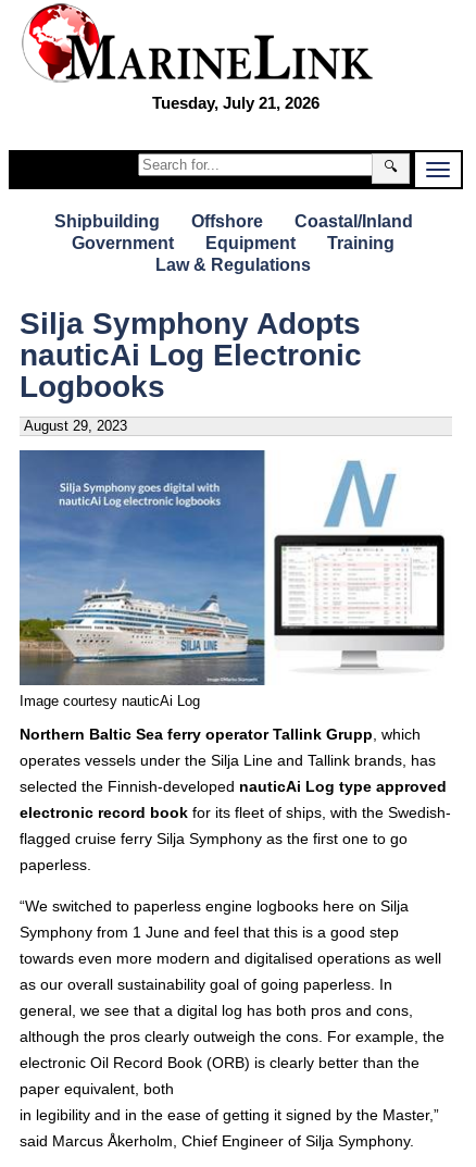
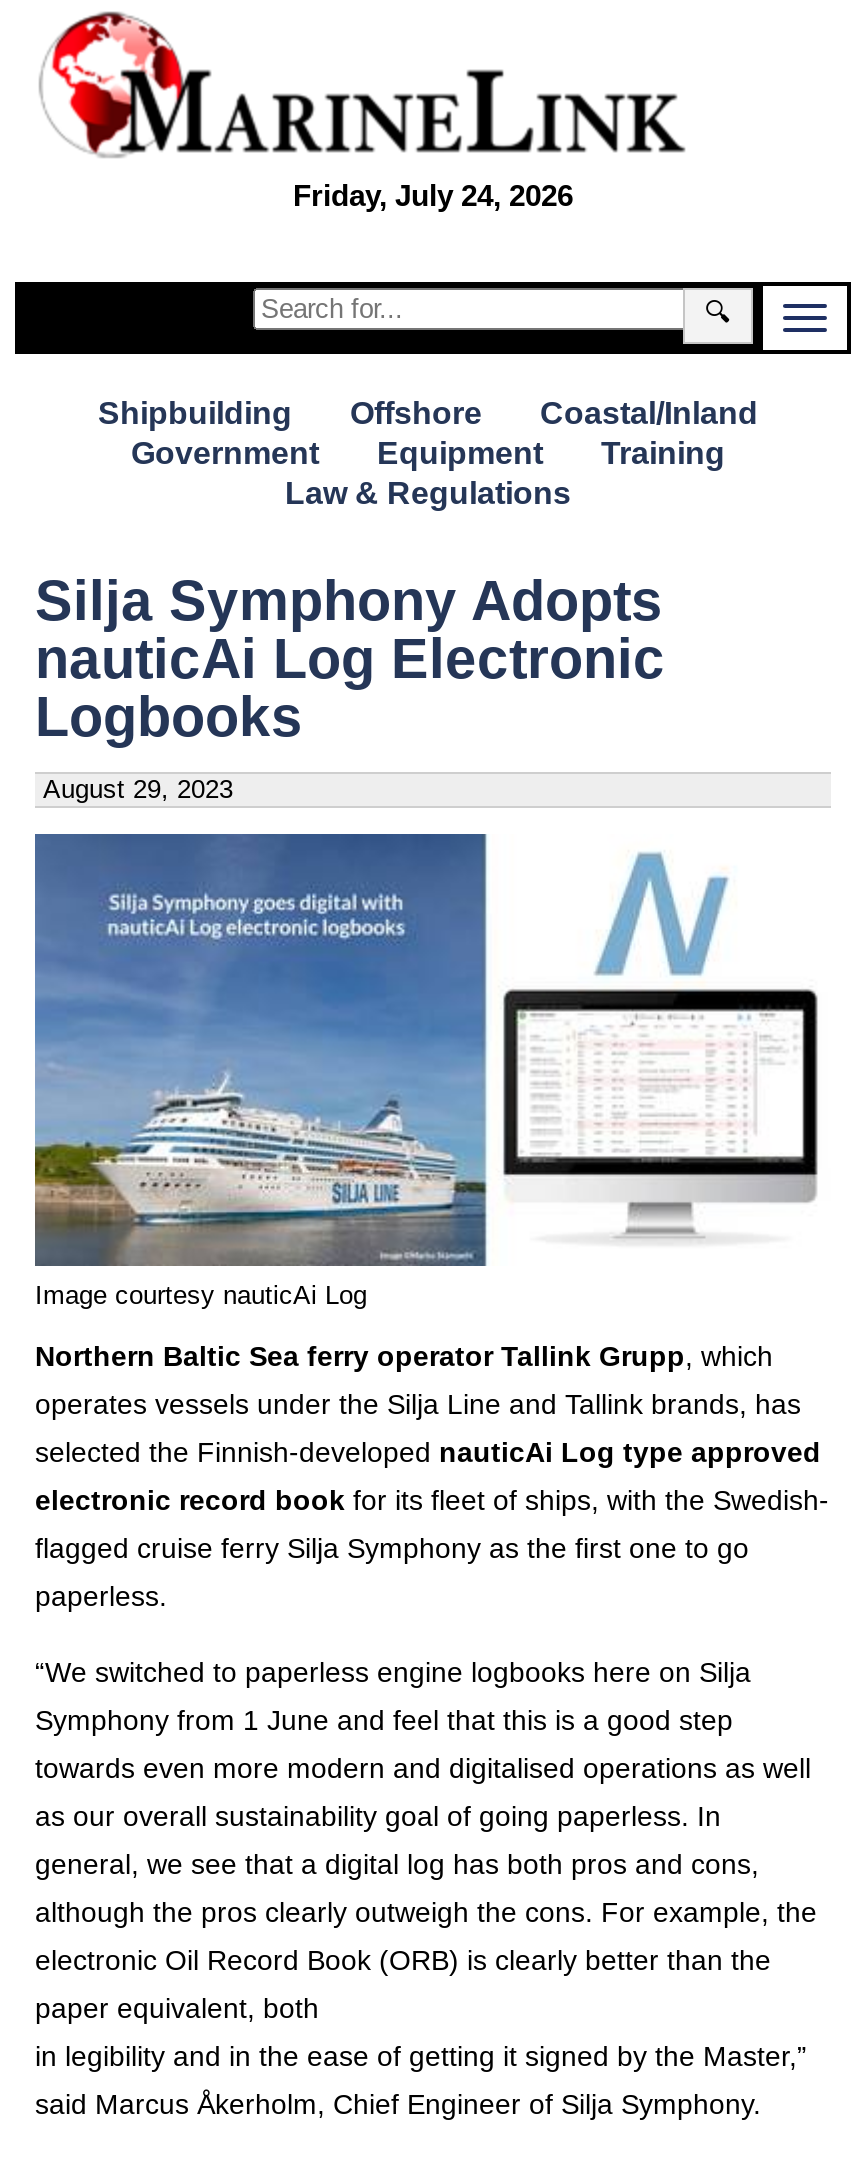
[152,94,320,112] Tuesday, July 21, 2026 -> [293,178,573,212] Friday, July 24, 2026

